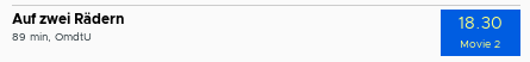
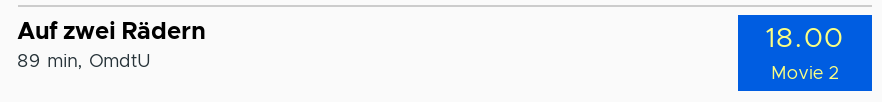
[458,16,502,33] 18.30 -> [766,25,844,53] 18.00

